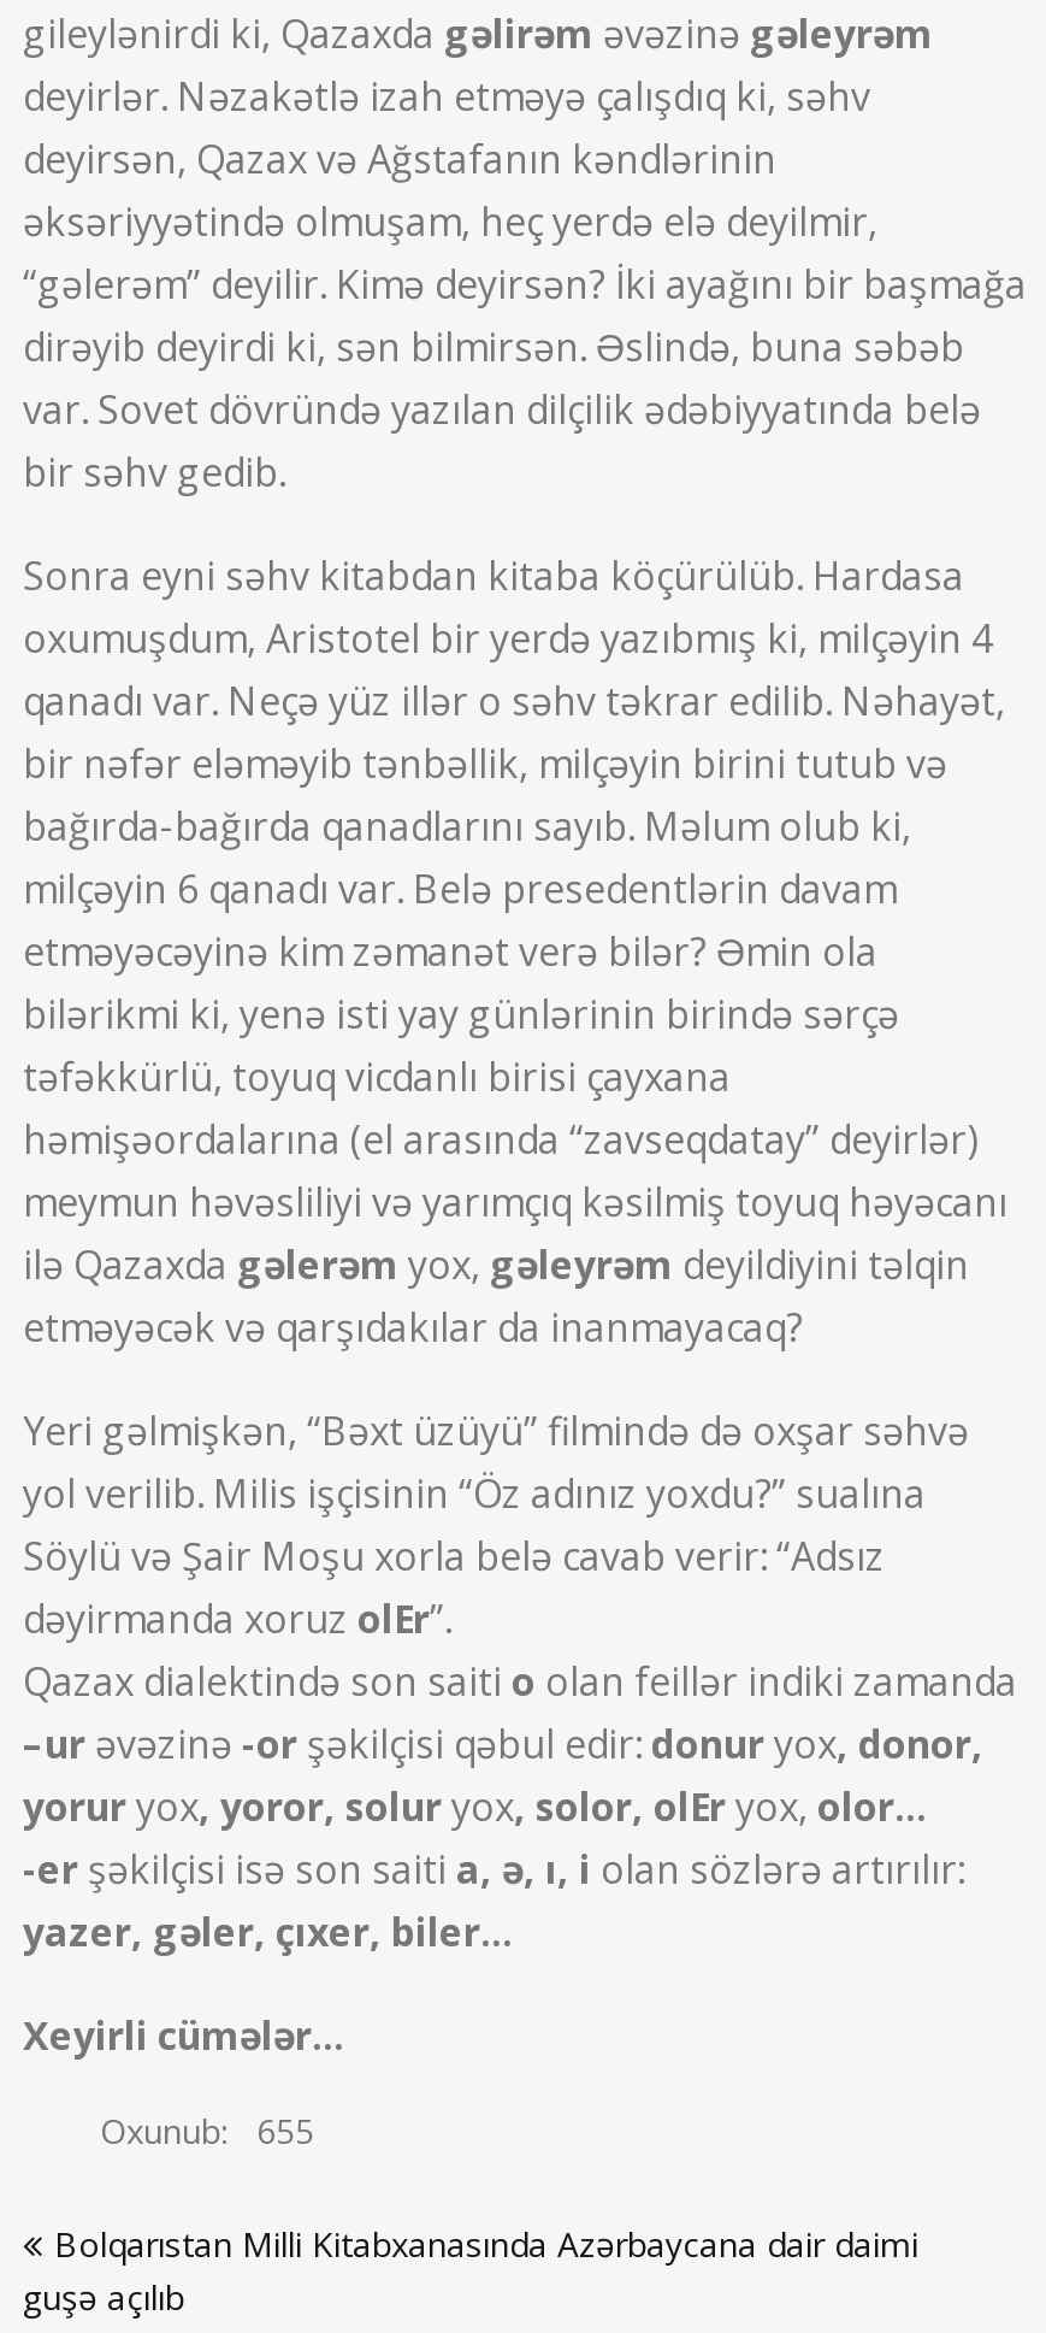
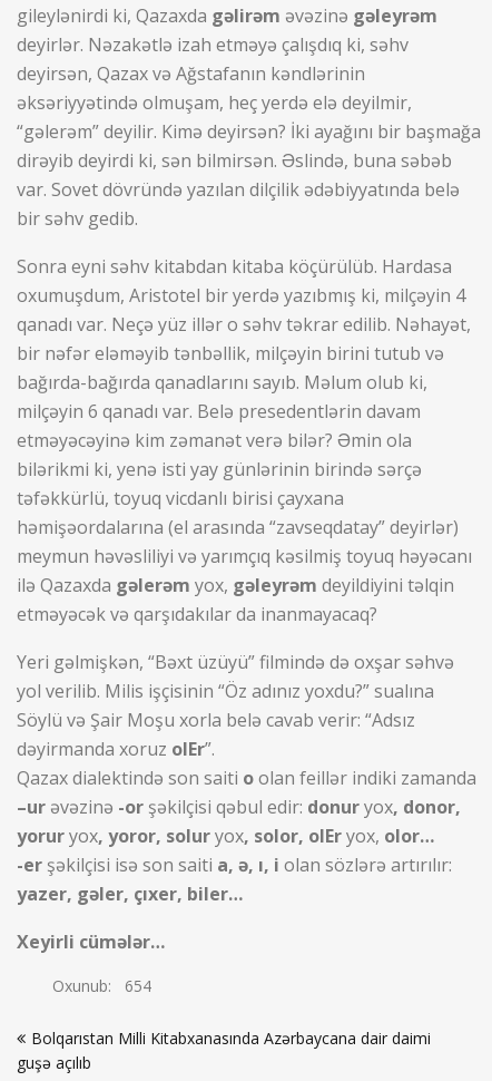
[100,2108,314,2153] Oxunub: 655 -> [52,975,151,996] Oxunub: 654

